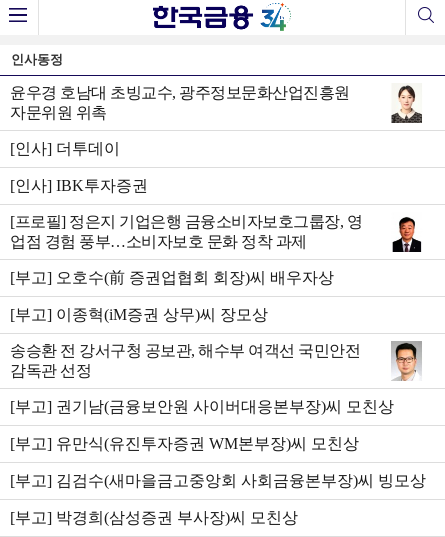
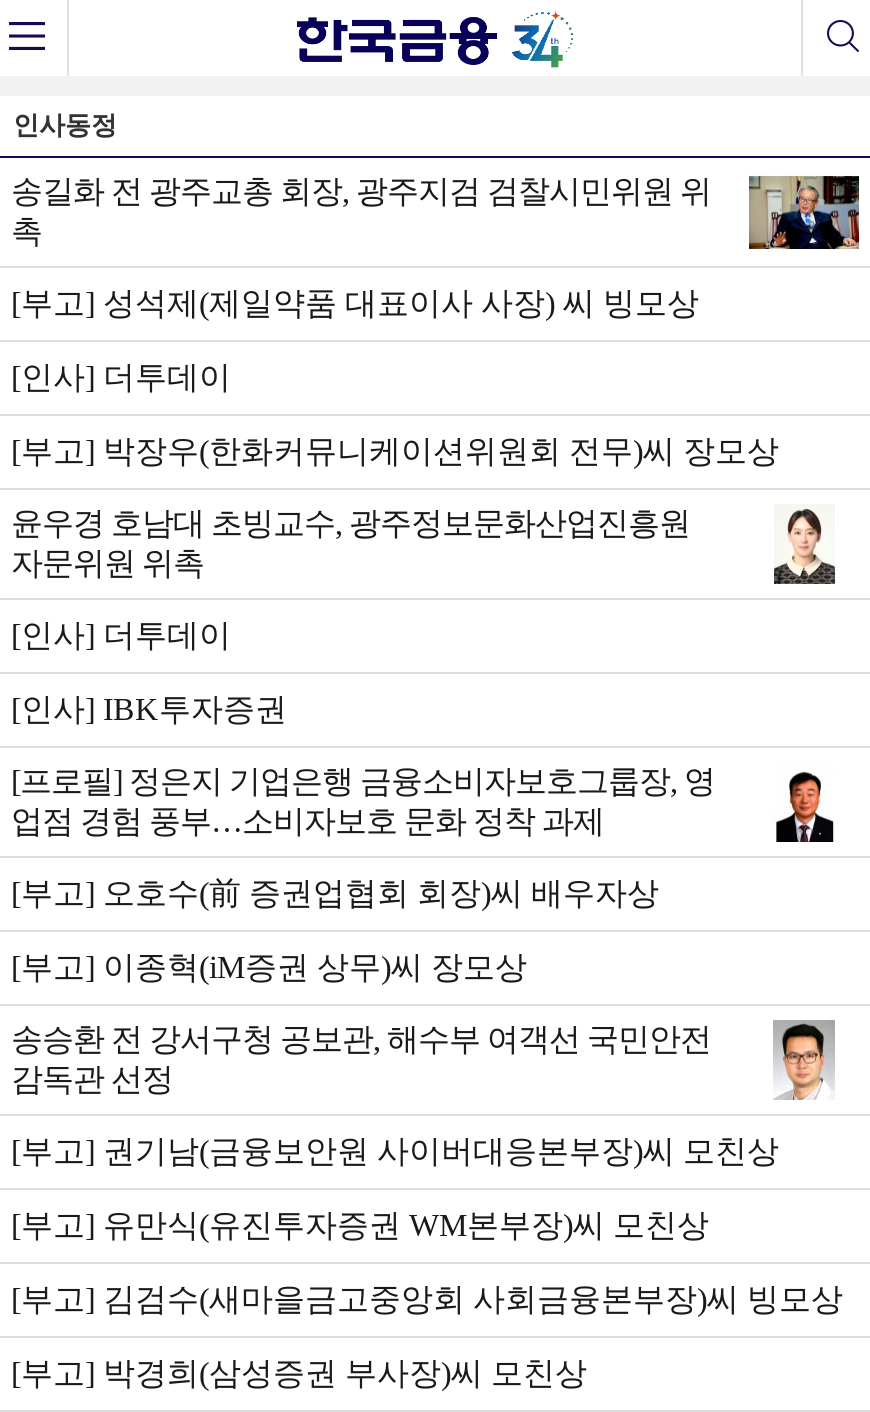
none -> [11,174,861,468] [image] | 송길화 전 광주교총 회장, 광주지검 검찰시민위원 위 | 촉 | [부고] 성석제(제일약품 대표이사 사장) 씨 빙모상 | [인사] 더투데이 | [부고] 박장우(한화커뮤니케이션위원회 전무)씨 장모상

